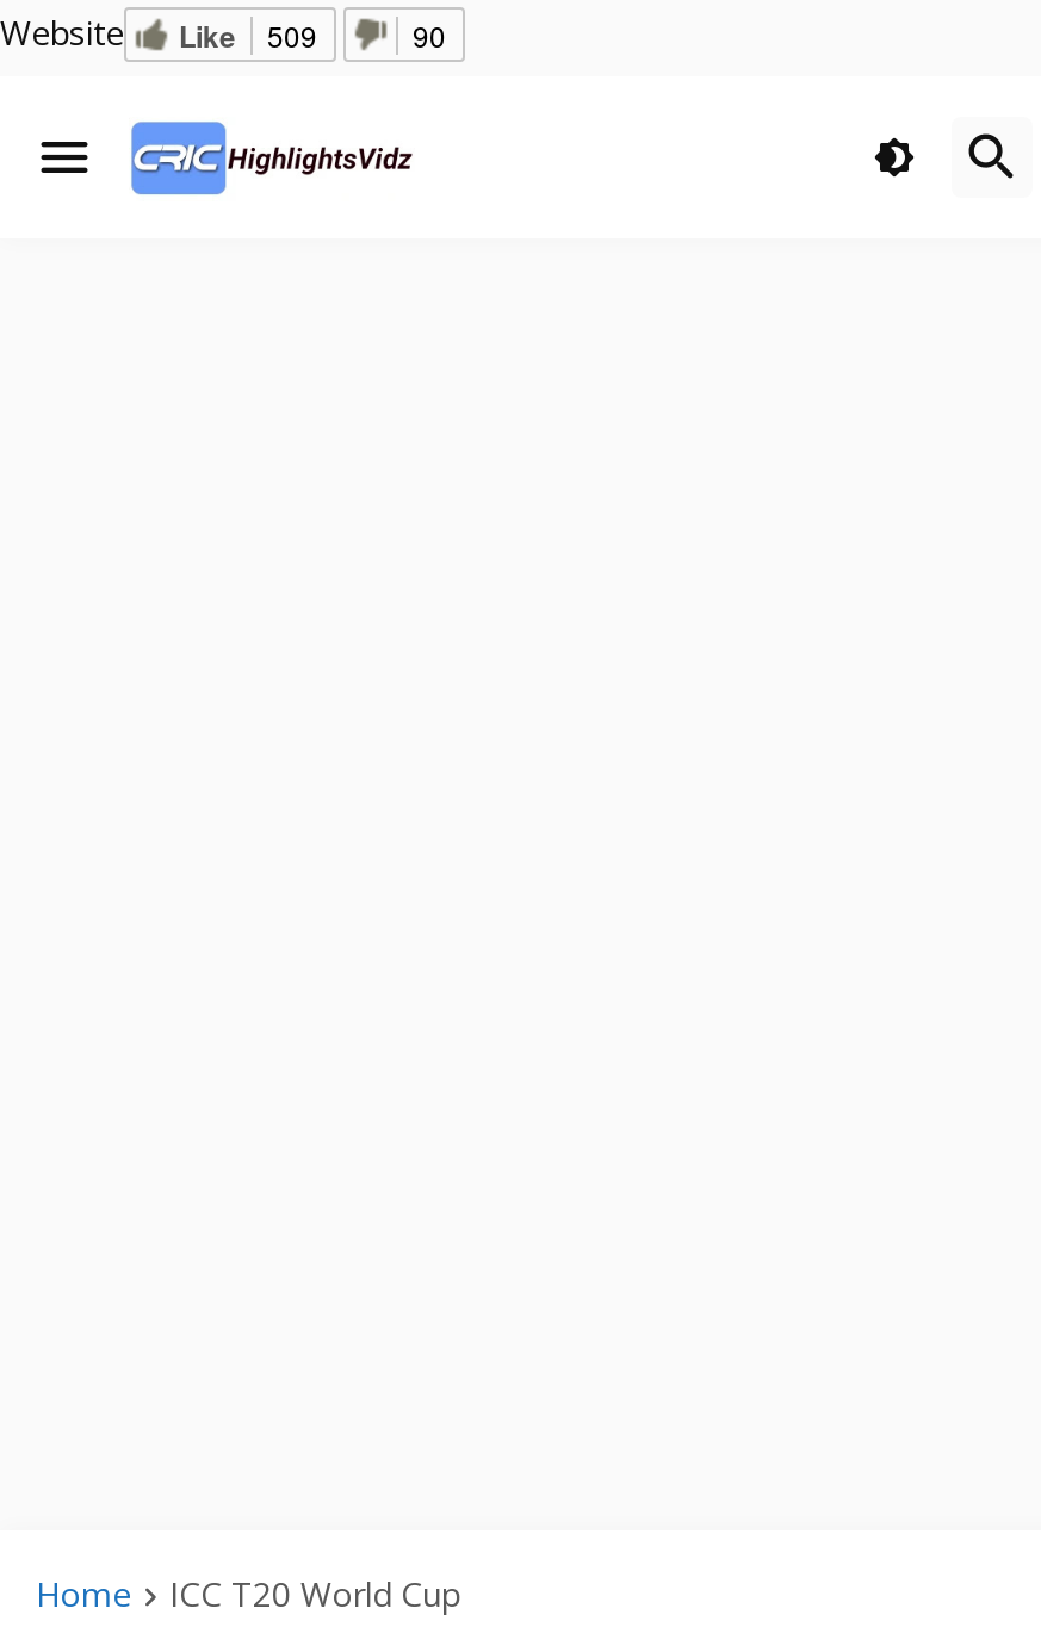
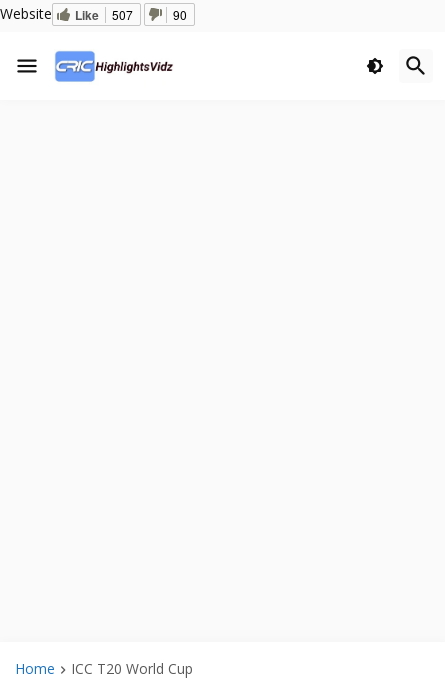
[0,10,317,58] Website Like 509 -> [0,4,133,24] Website Like 507

